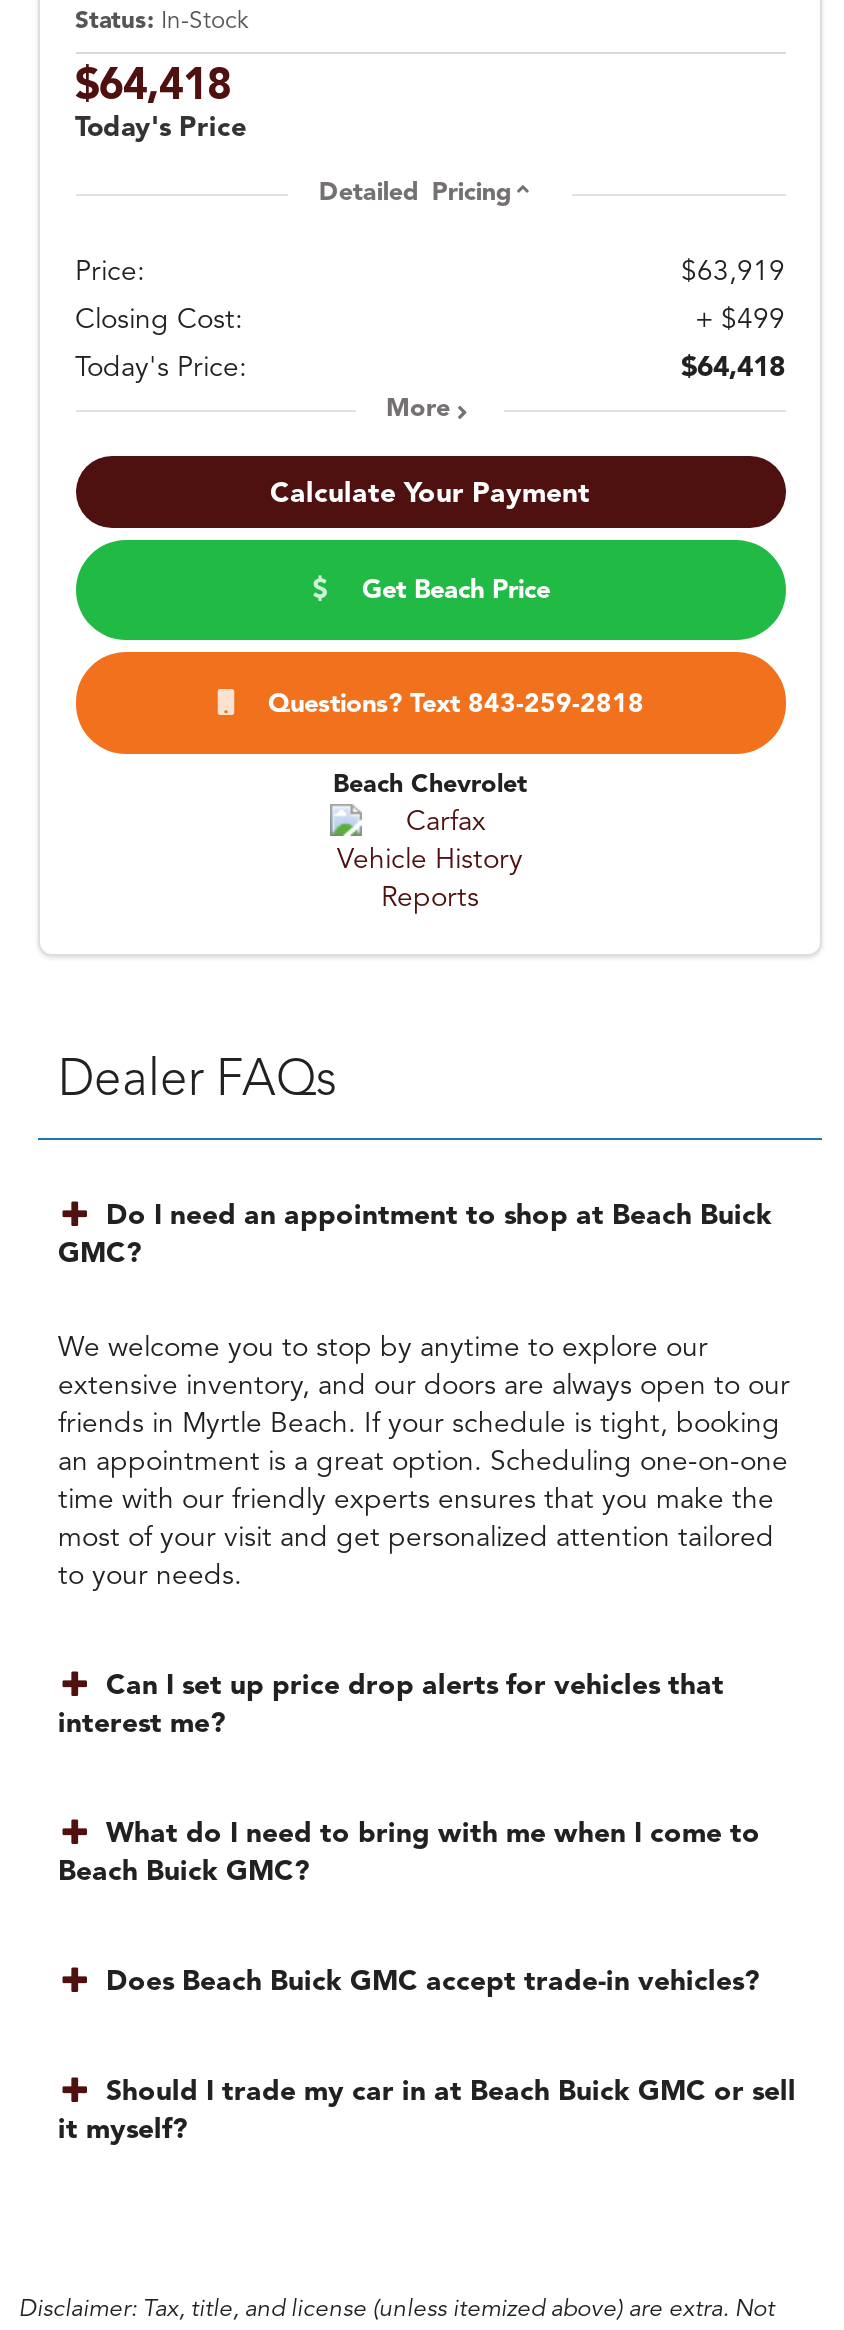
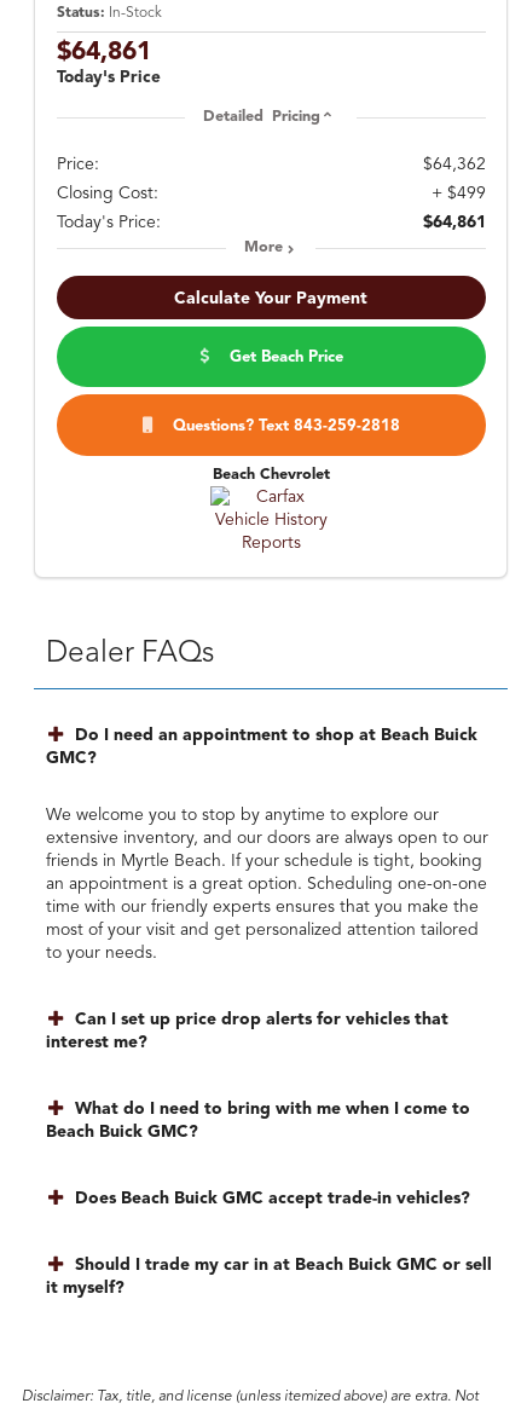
[75,66,231,108] $64,418 -> [56,40,150,65] $64,861
[681,258,785,286] $63,919 -> [422,156,485,173] $64,362
[681,354,785,382] $64,418 -> [422,214,485,231] $64,861

